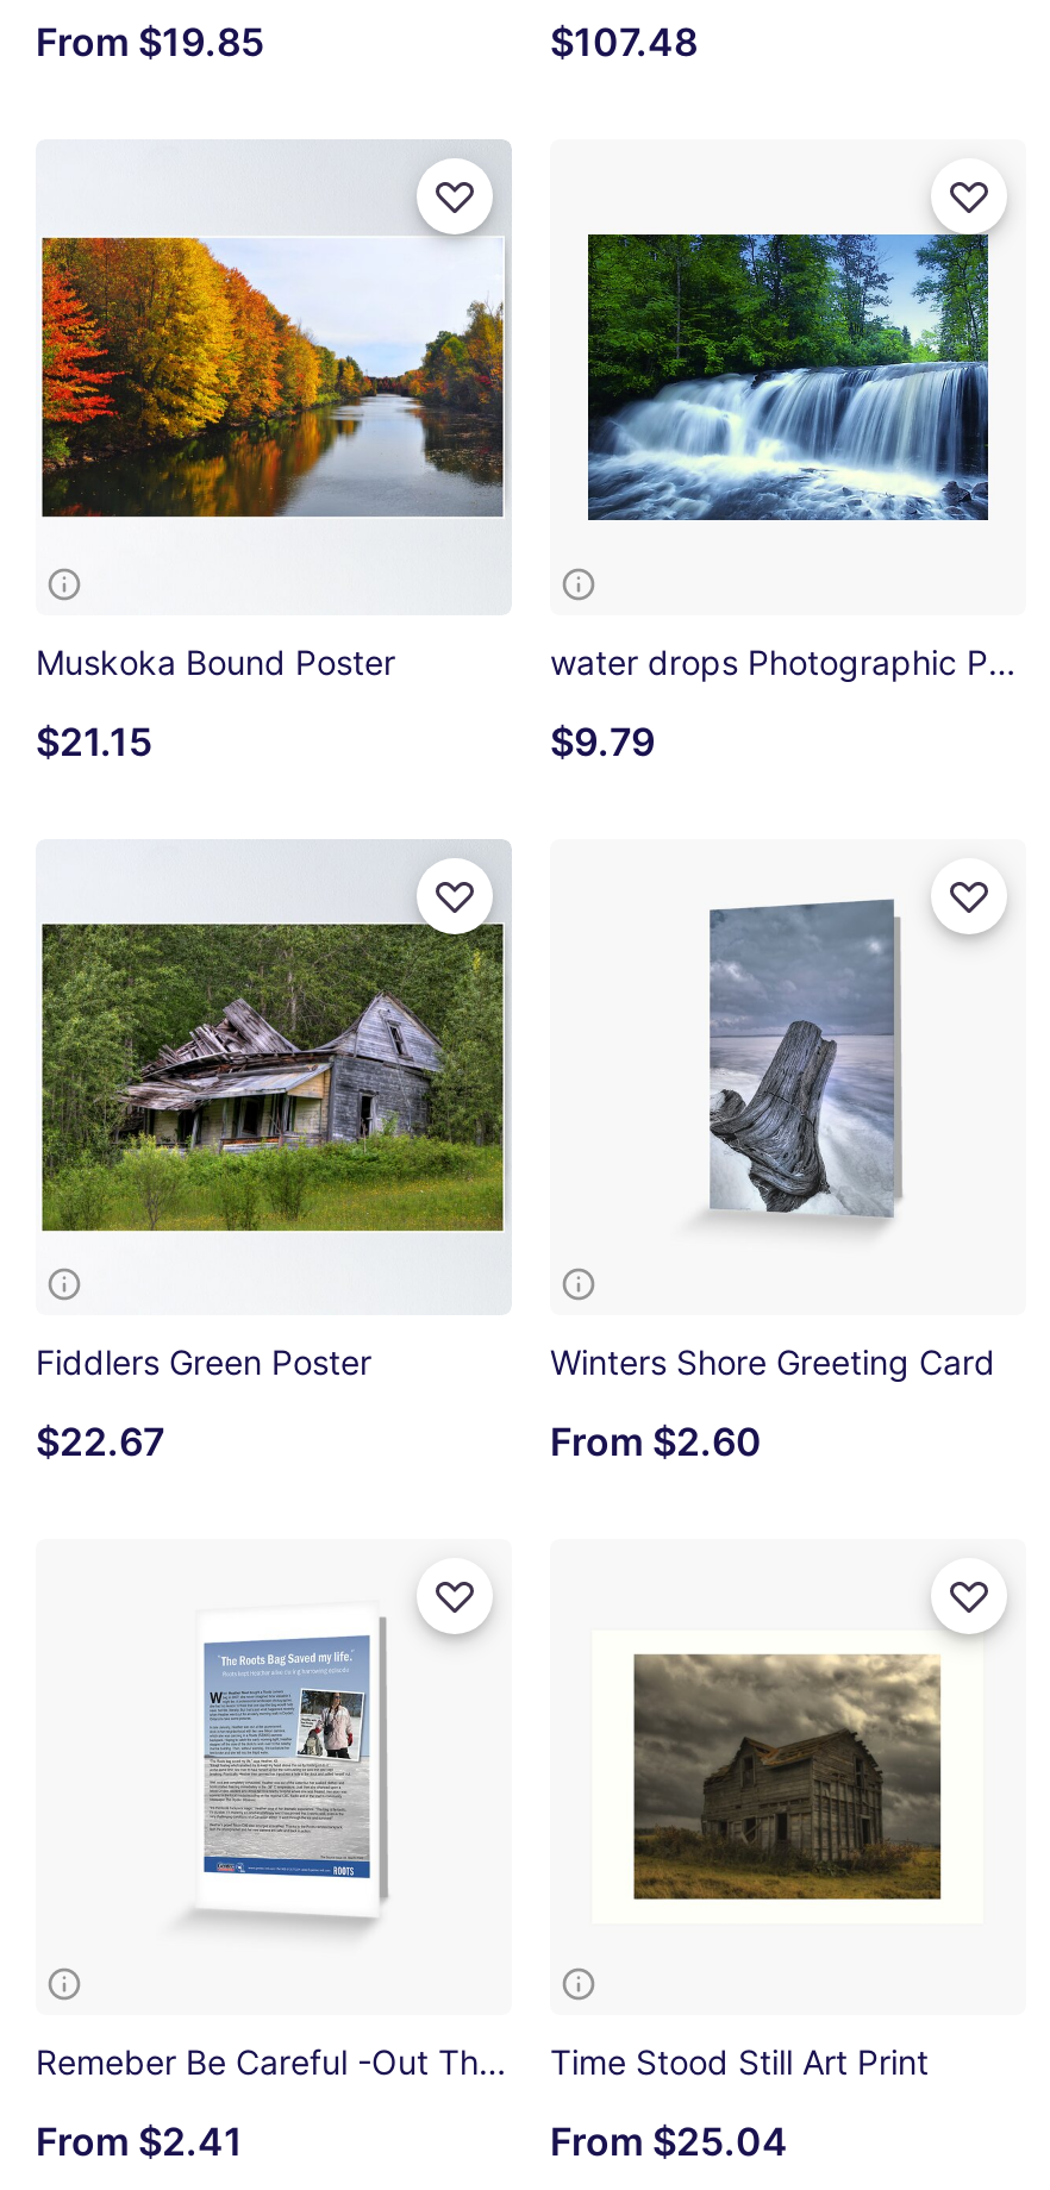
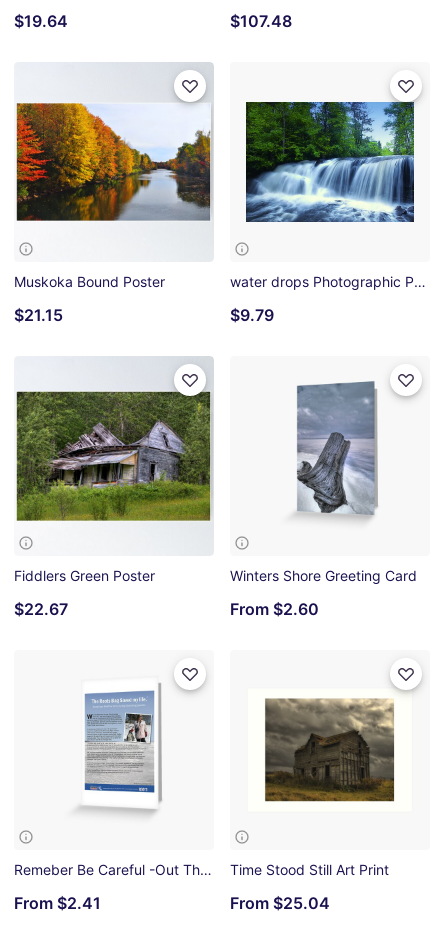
[36,18,264,66] From $19.85 -> [14,11,68,31] $19.64

